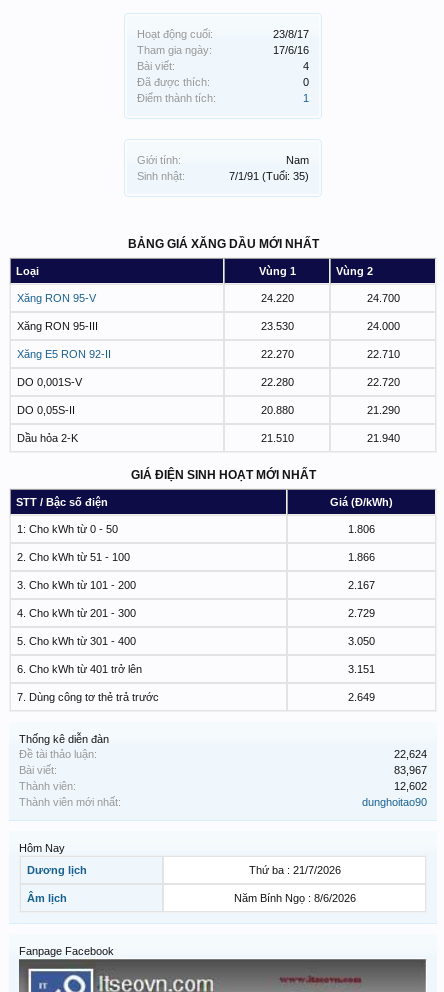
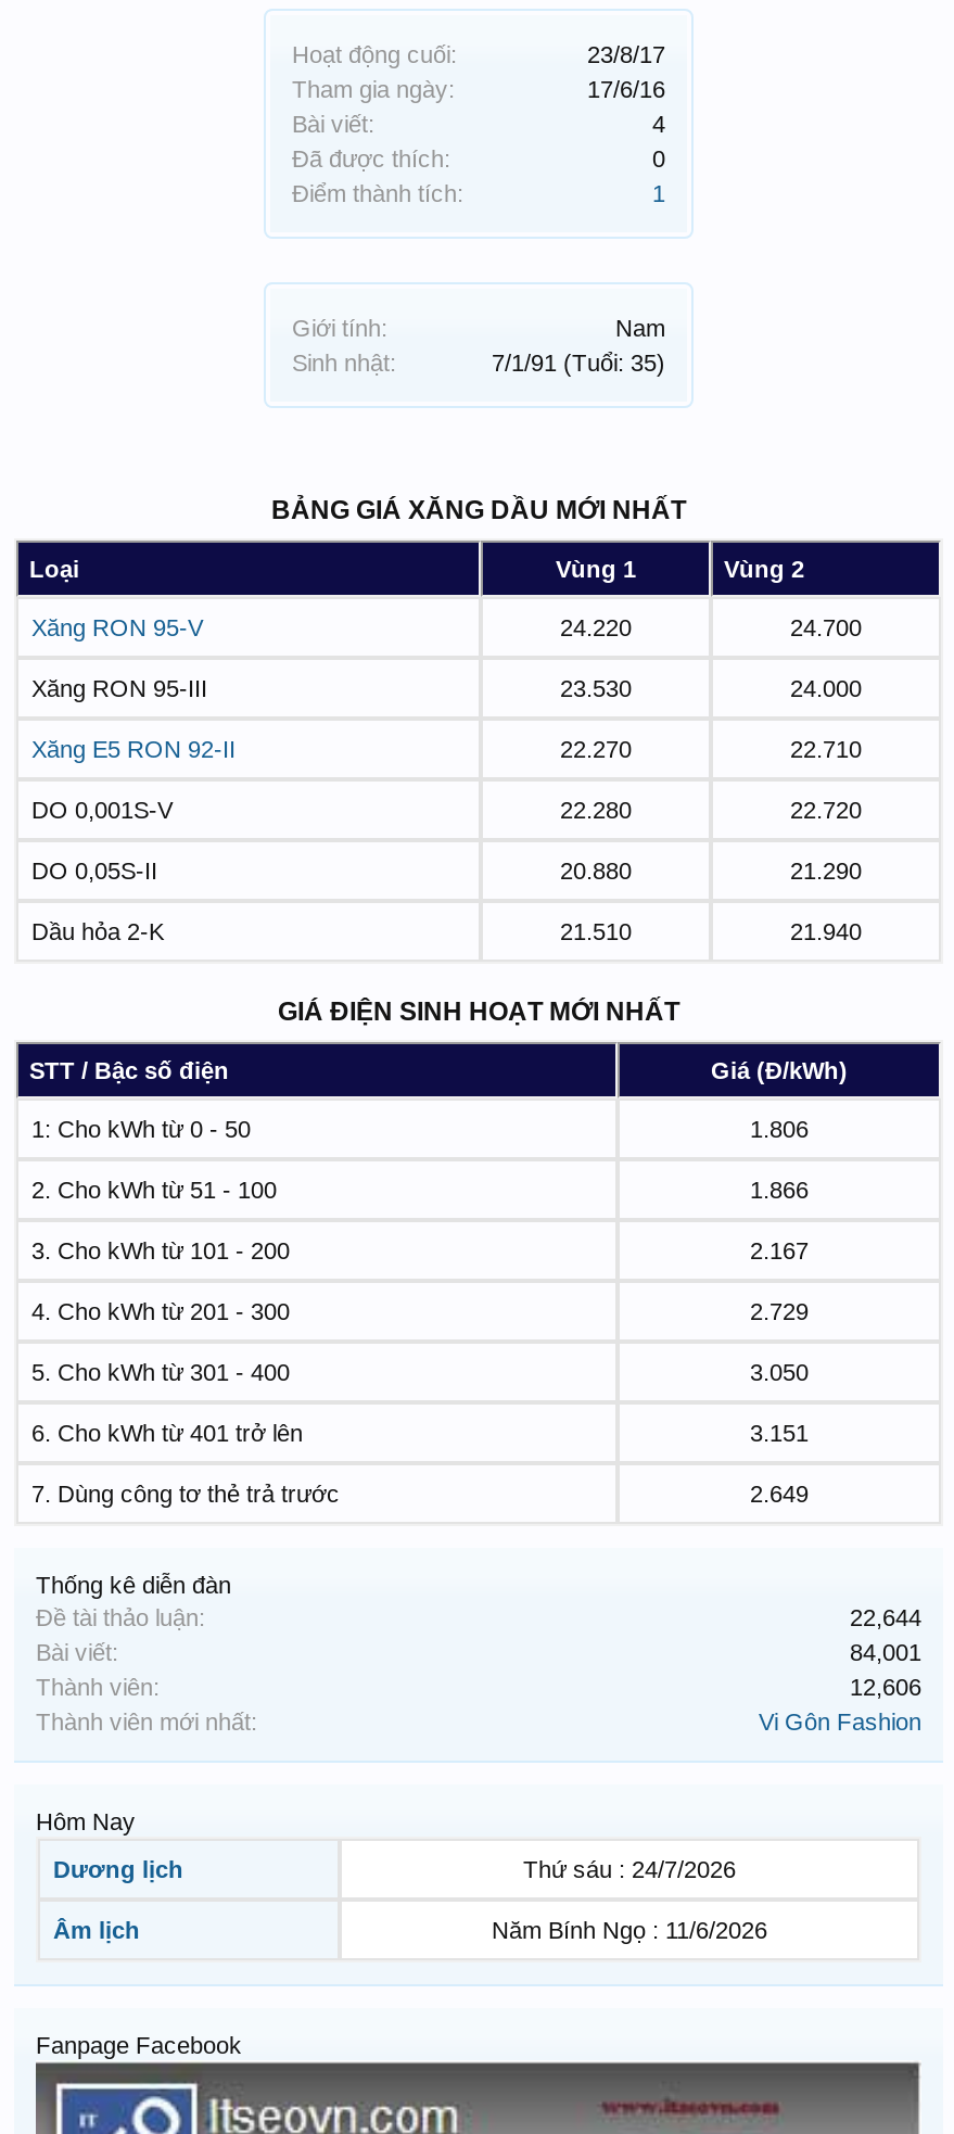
[394,748,427,760] 22,624 -> [850,1605,921,1631] 22,644
[394,764,427,776] 83,967 -> [850,1639,921,1666] 84,001
[394,780,427,792] 12,602 -> [850,1674,921,1700] 12,606
[362,796,427,808] dunghoitao90 -> [759,1709,921,1735] Vi Gôn Fashion
[248,864,340,876] Thứ ba : 21/7/2026 -> [523,1857,736,1883] Thứ sáu : 24/7/2026
[233,892,355,904] Năm Bính Ngọ : 8/6/2026 -> [492,1917,767,1943] Năm Bính Ngọ : 11/6/2026

